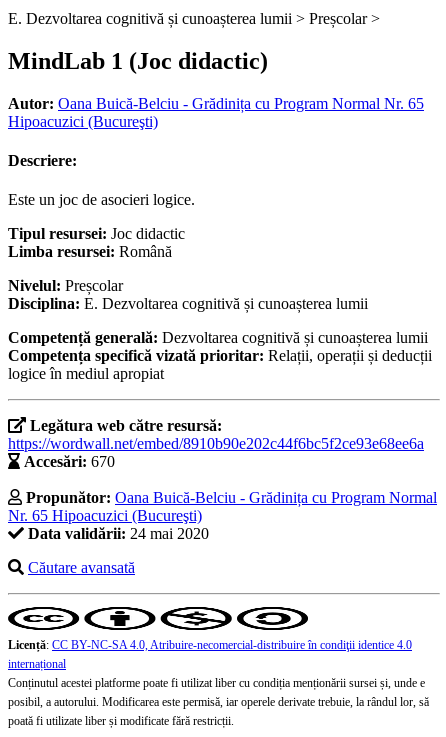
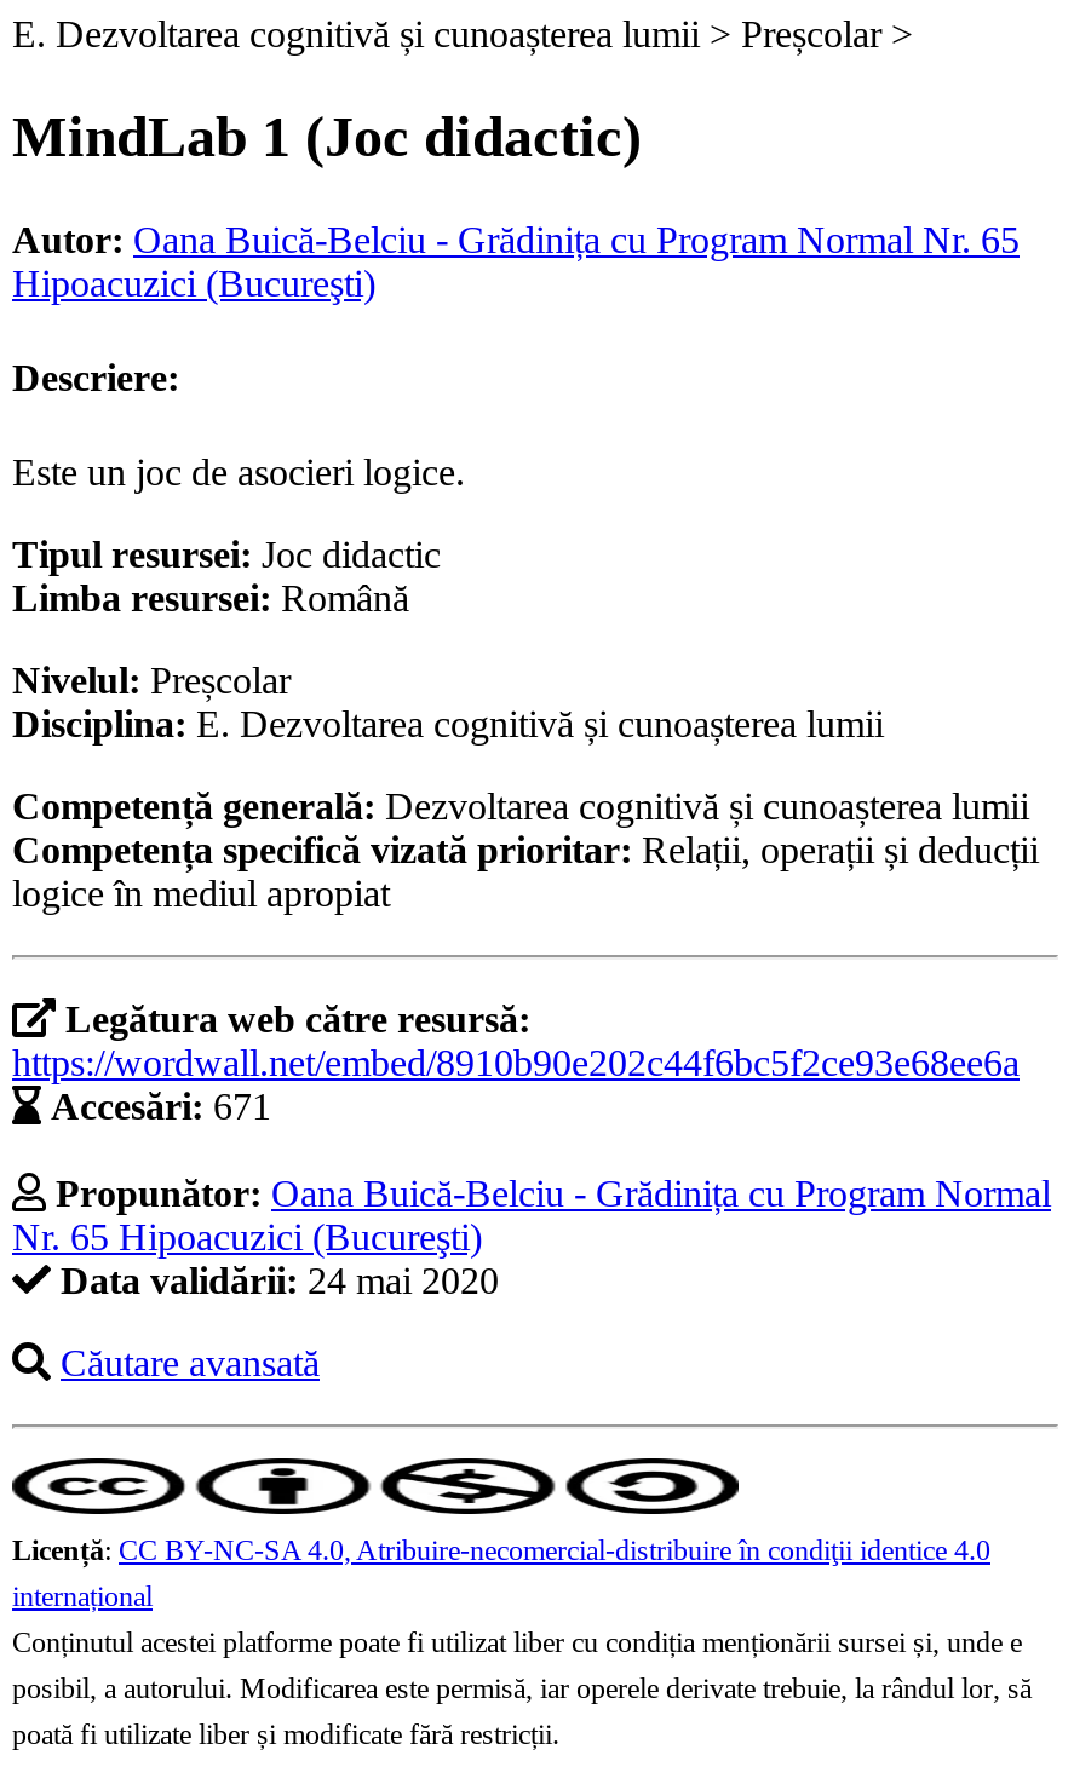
[24,453,115,470] Accesări: 670 -> [51,1086,271,1127] Accesări: 671

